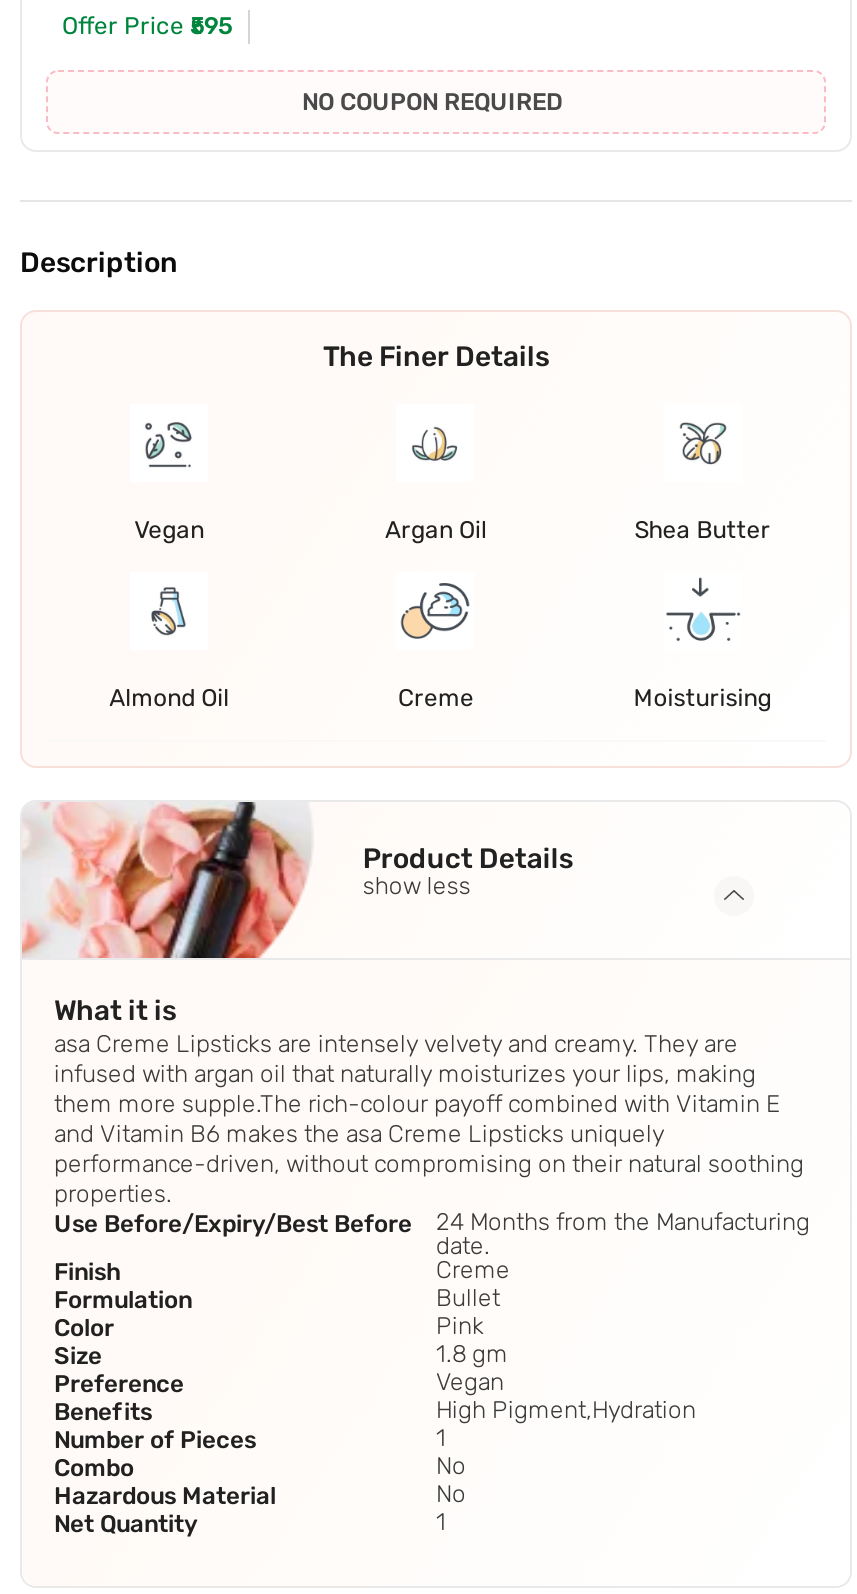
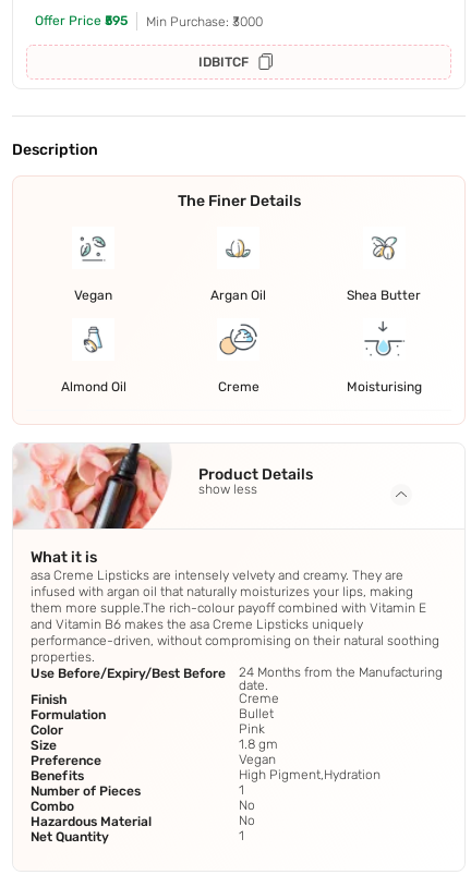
[302,89,562,117] NO COUPON REQUIRED -> [146,14,263,70] Min Purchase: ₹3000 | IDBITCF

